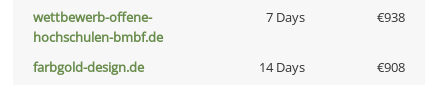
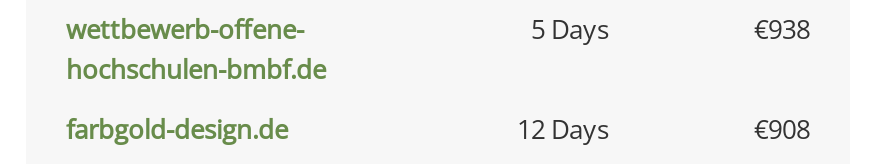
[265,8,304,26] 7 Days -> [531,11,609,47] 5 Days
[258,58,304,76] 14 Days -> [517,111,609,147] 12 Days

